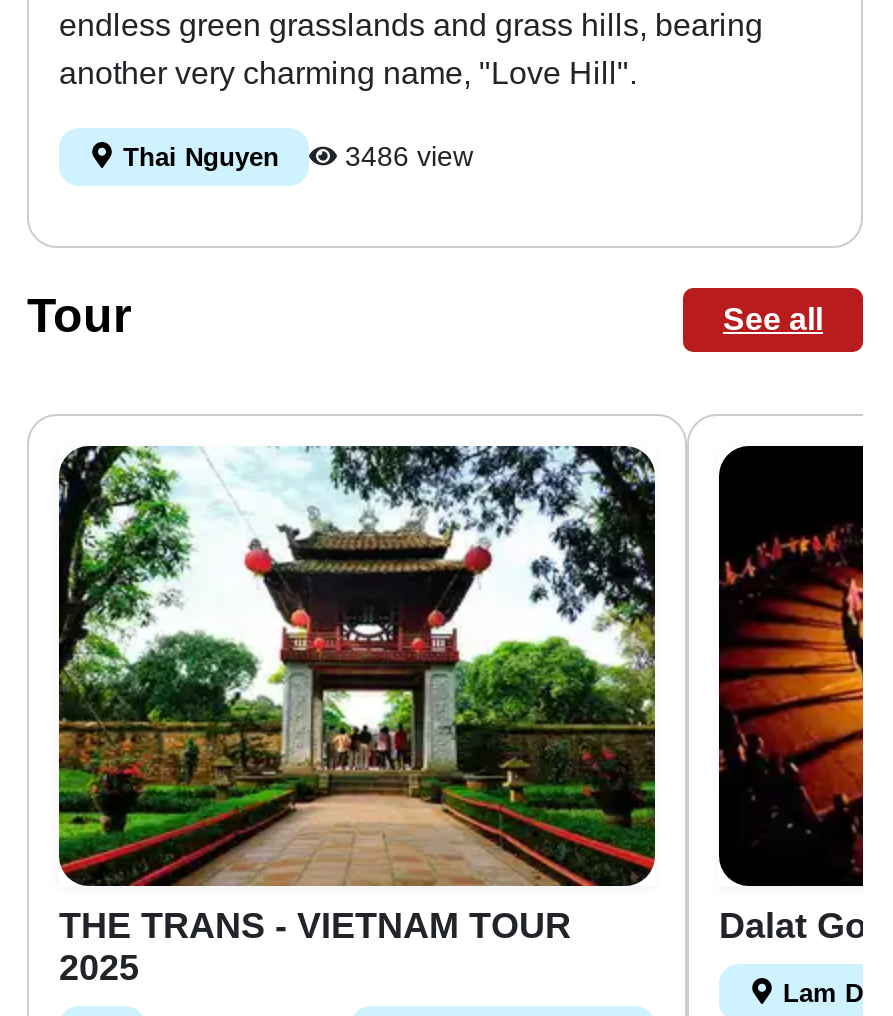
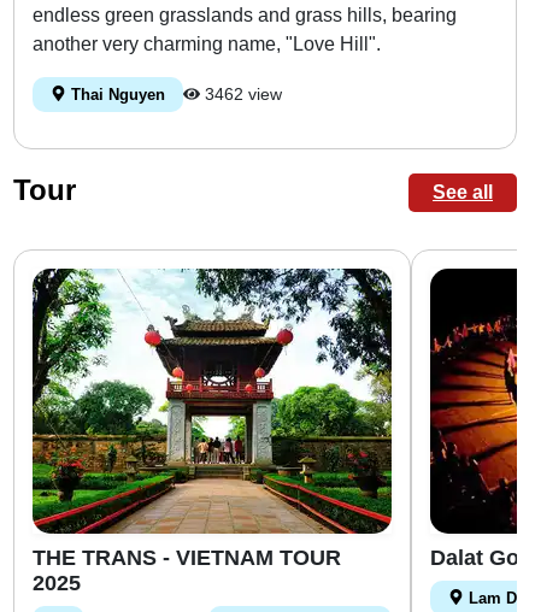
[115,140,473,172] Thai Nguyen 3486 view -> [66,84,282,103] Thai Nguyen 3462 view

